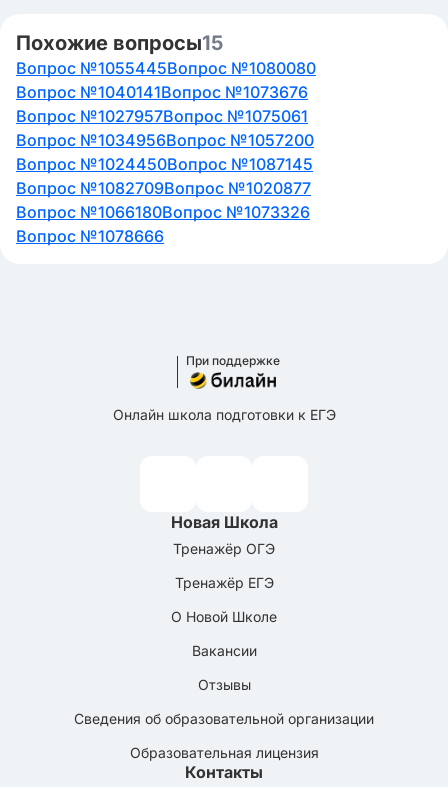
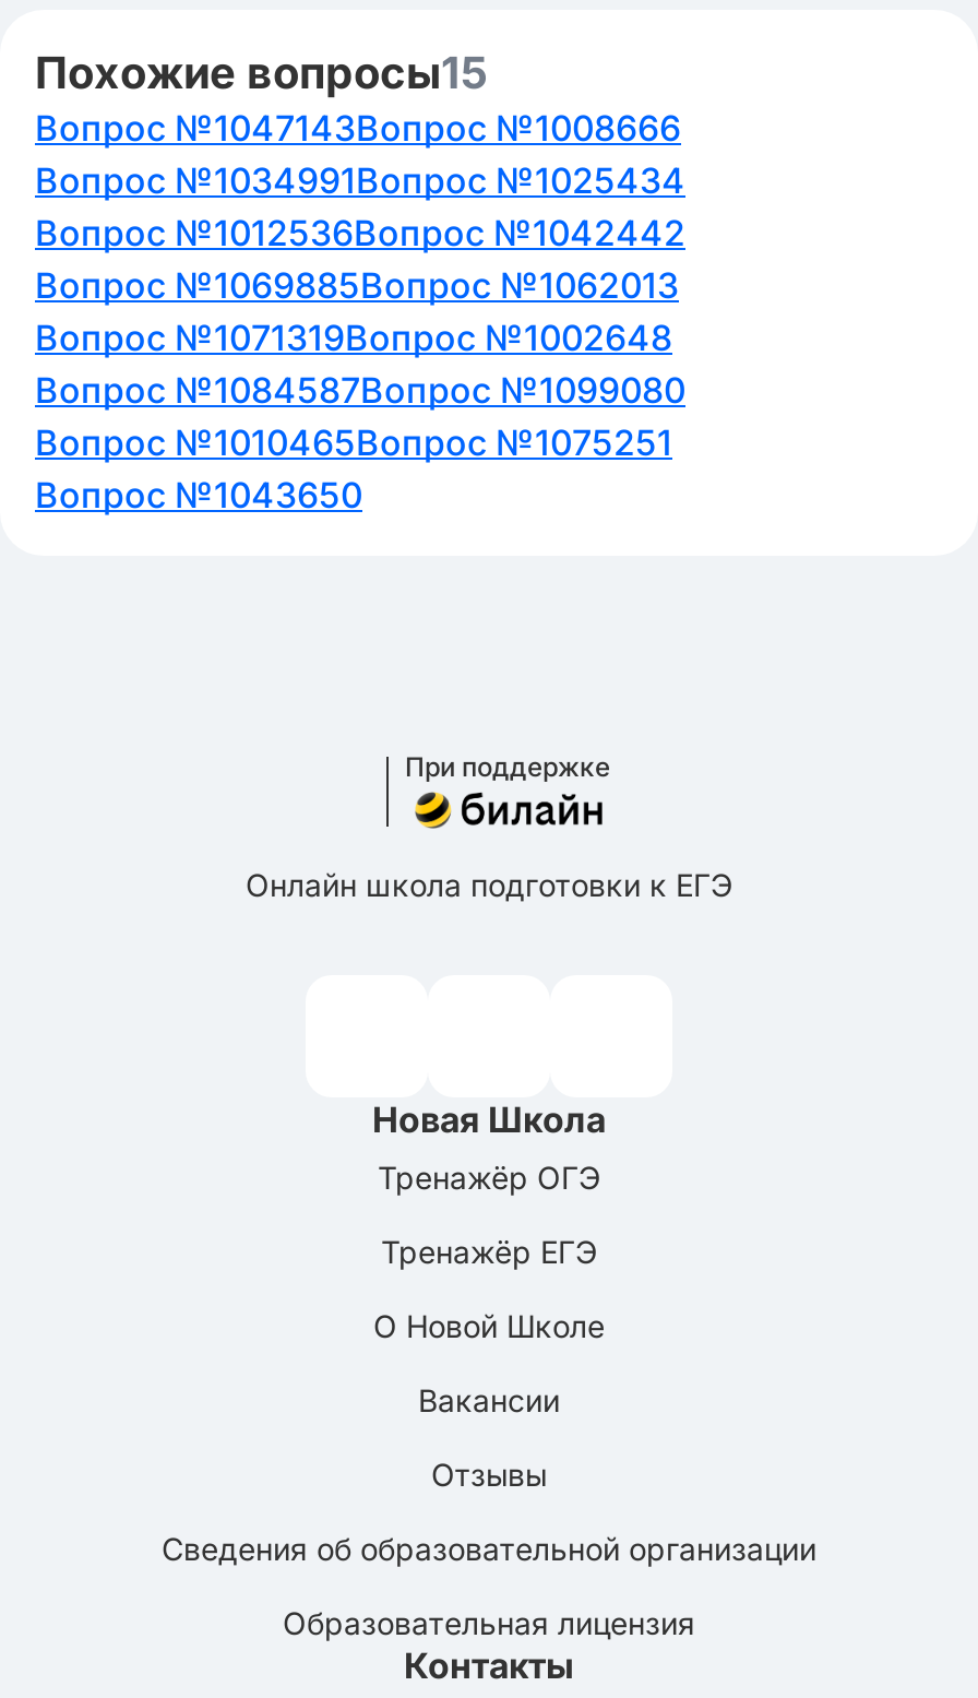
[16,58,316,78] Вопрос №1055445Вопрос №1080080 -> [35,106,681,150] Вопрос №1047143Вопрос №1008666
[16,82,308,102] Вопрос №1040141Вопрос №1073676 -> [35,158,685,202] Вопрос №1034991Вопрос №1025434
[16,106,308,126] Вопрос №1027957Вопрос №1075061 -> [35,211,685,254] Вопрос №1012536Вопрос №1042442
[16,130,314,150] Вопрос №1034956Вопрос №1057200 -> [35,263,679,307] Вопрос №1069885Вопрос №1062013
[16,154,313,174] Вопрос №1024450Вопрос №1087145 -> [35,316,672,359] Вопрос №1071319Вопрос №1002648
[16,178,311,198] Вопрос №1082709Вопрос №1020877 -> [35,368,685,412] Вопрос №1084587Вопрос №1099080
[16,202,310,222] Вопрос №1066180Вопрос №1073326 -> [35,420,672,464] Вопрос №1010465Вопрос №1075251
[16,226,164,246] Вопрос №1078666 -> [35,473,362,516] Вопрос №1043650

